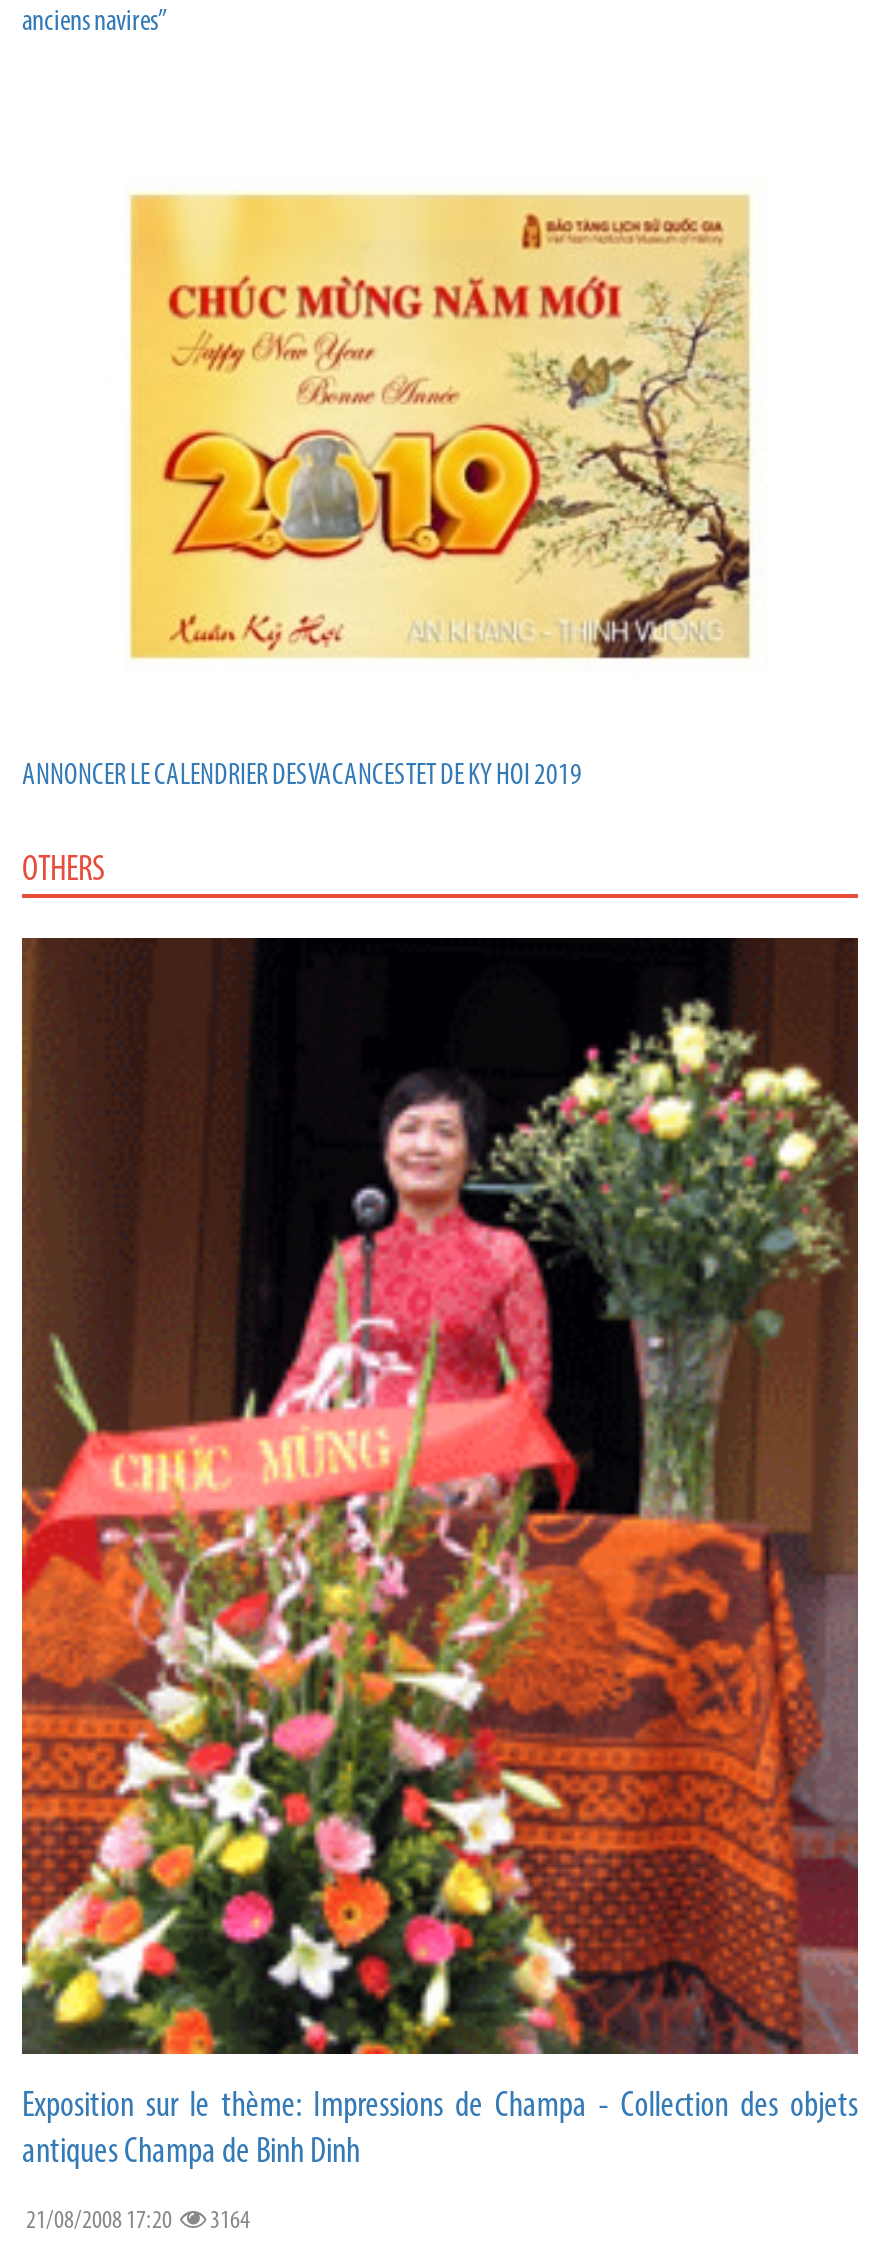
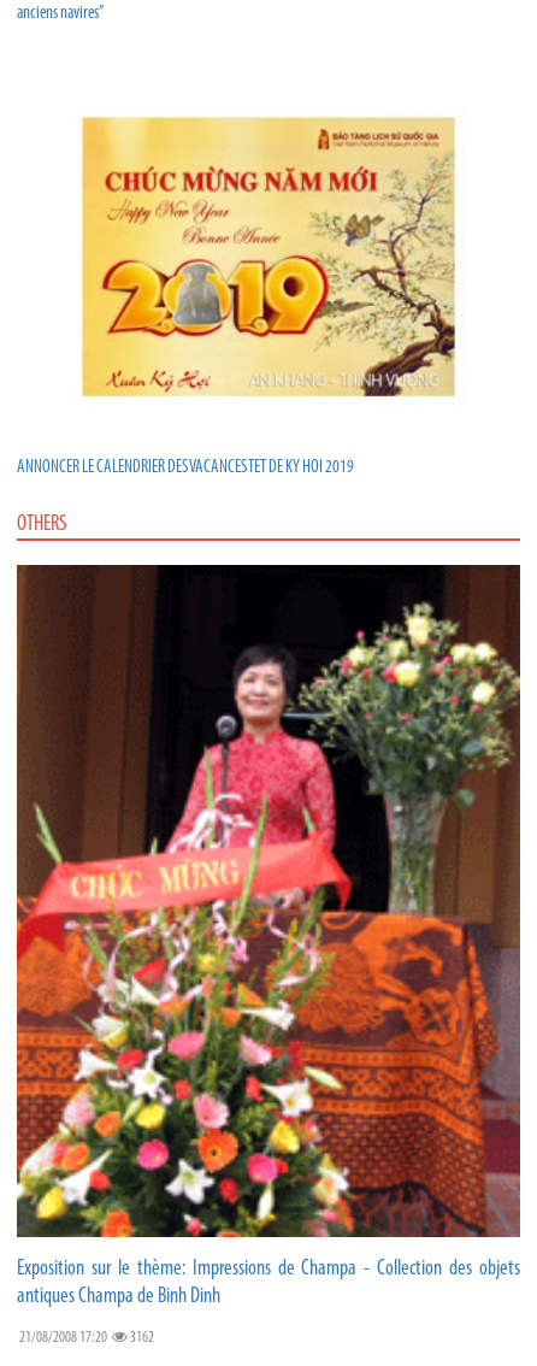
[26,2207,250,2233] 21/08/2008 17:20 3164 -> [19,1330,154,1345] 21/08/2008 17:20 3162

